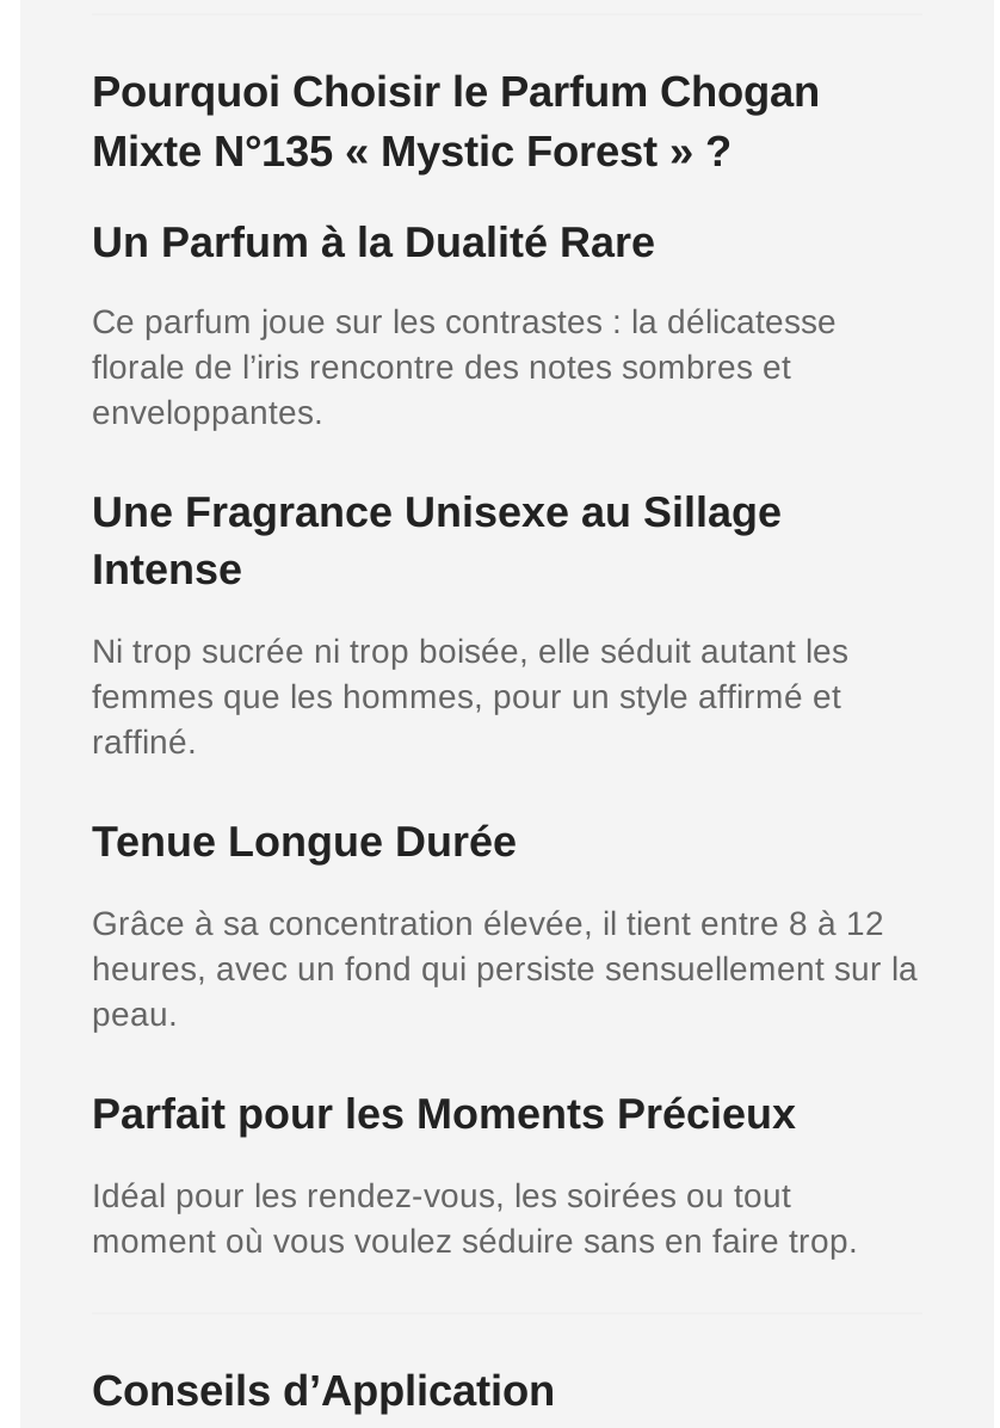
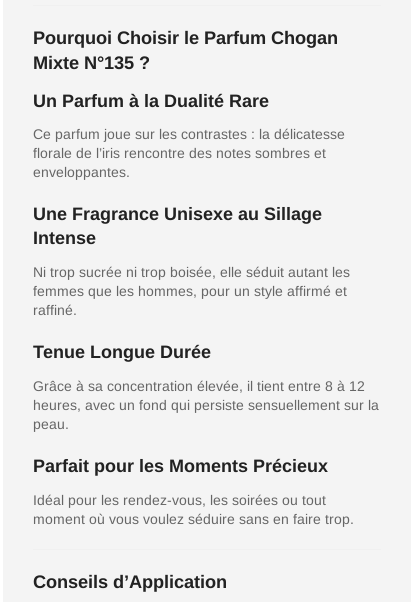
[92,127,732,174] Mixte N°135 « Mystic Forest » ? -> [33,52,150,72] Mixte N°135 ?

